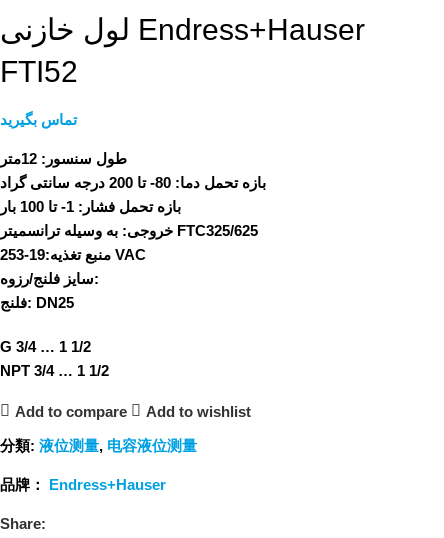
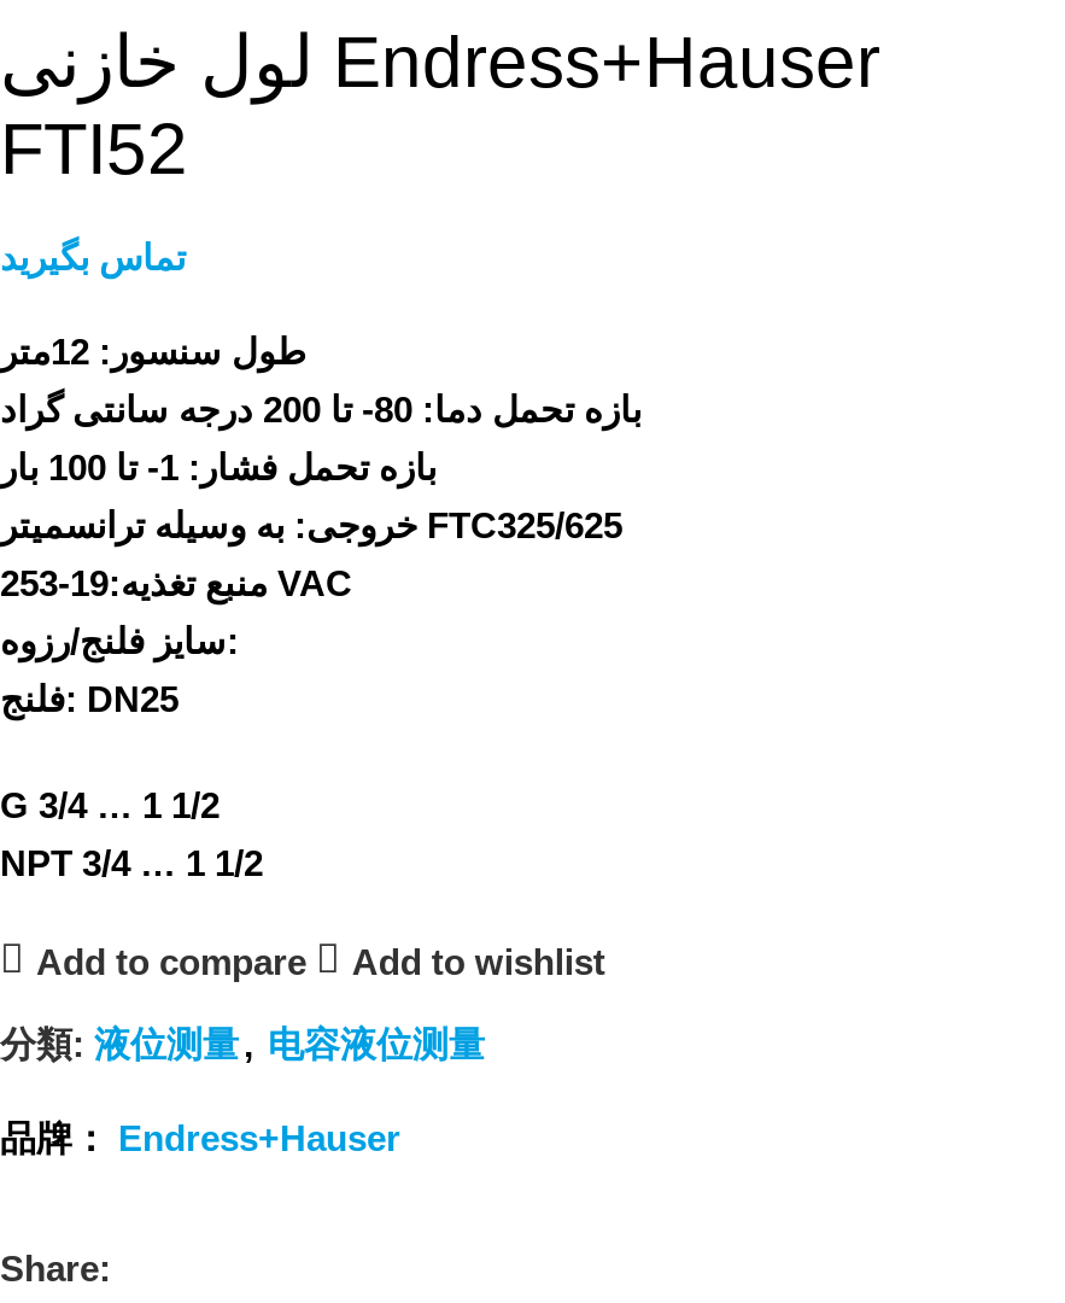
[0,437,197,454] 分類: 液位测量, 电容液位测量 -> [0,1023,485,1064] 分類: 液位测量 , 电容液位测量

